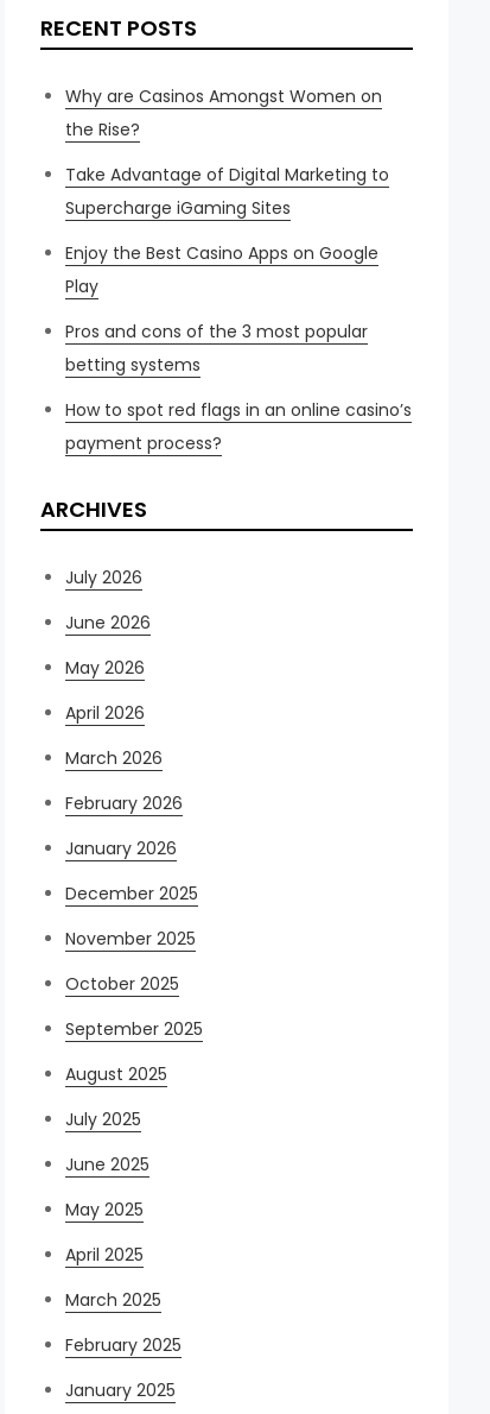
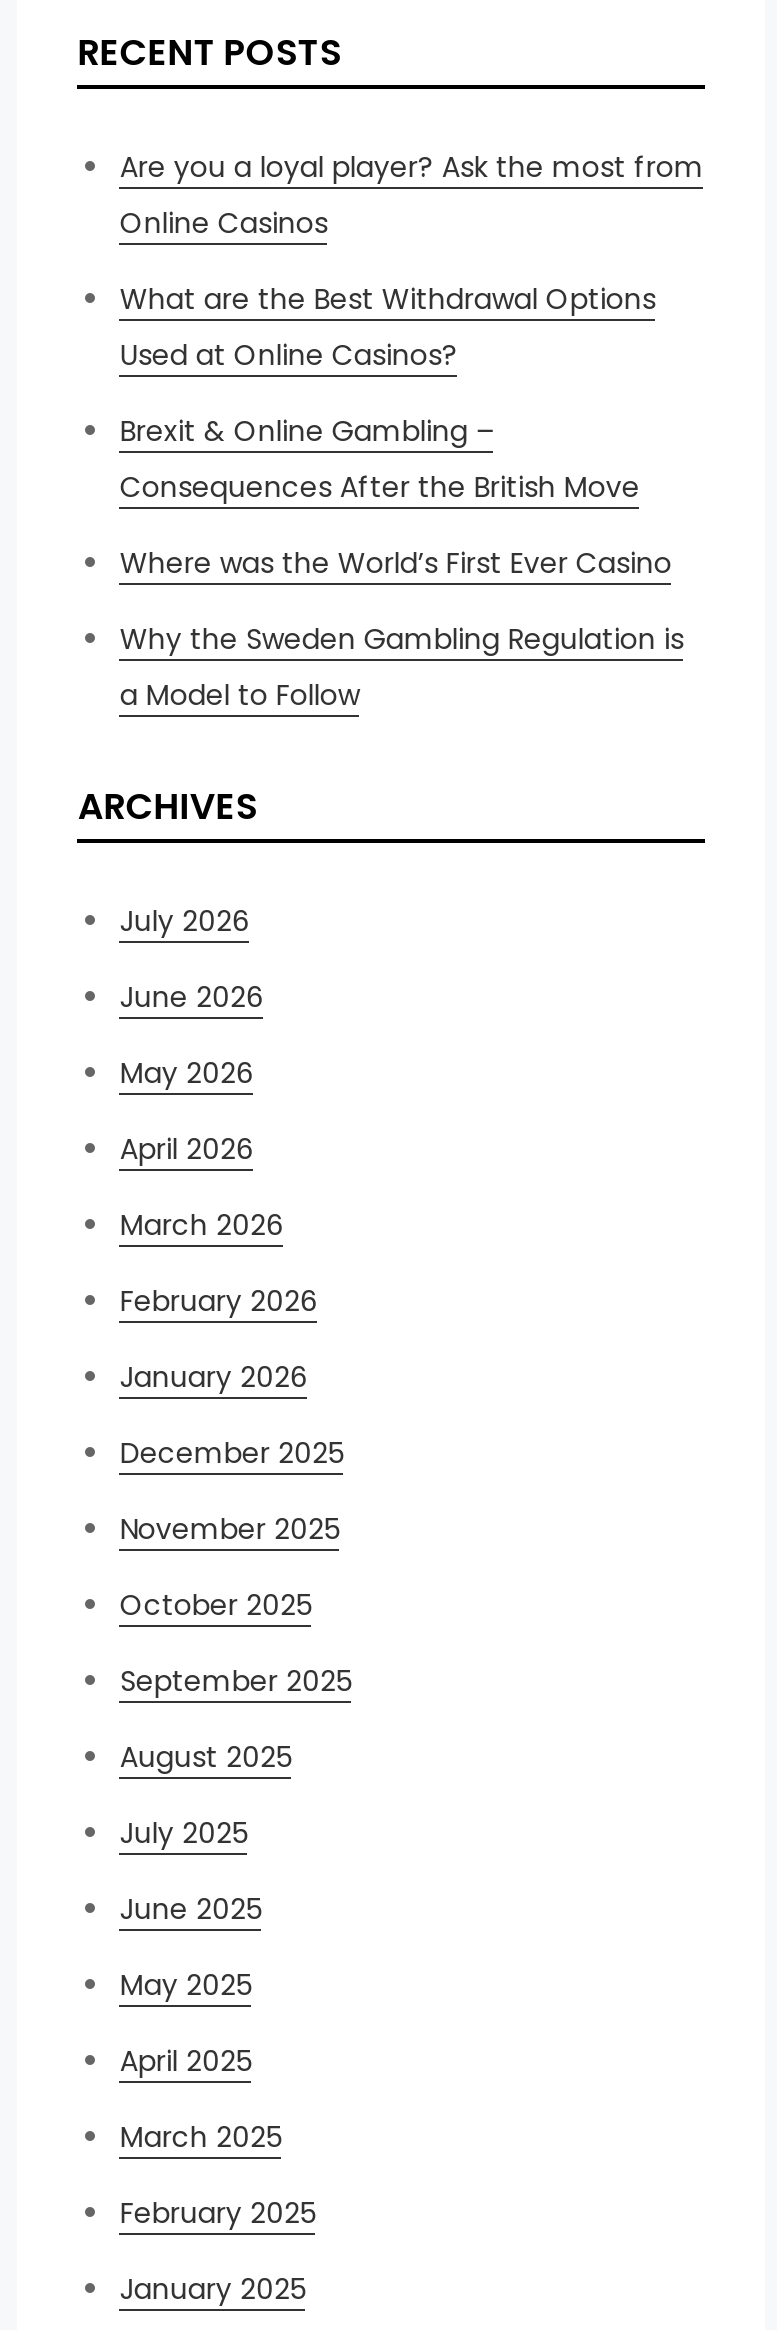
[66,85,383,142] Why are Casinos Amongst Women on | the Rise? -> [120,147,704,243] Are you a loyal player? Ask the most from | Online Casinos
[66,163,390,220] Take Advantage of Digital Marketing to | Supercharge iGaming Sites -> [120,279,656,375] What are the Best Withdrawal Options | Used at Online Casinos?
[66,241,379,298] Enjoy the Best Casino Apps on Google | Play -> [120,411,640,507] Brexit & Online Gambling – | Consequences After the British Move
[66,320,368,377] Pros and cons of the 3 most popular | betting systems -> [120,543,672,583] Where was the World’s First Ever Casino
[66,398,412,455] How to spot red flags in an online casino’s | payment process? -> [120,619,684,715] Why the Sweden Gambling Regulation is | a Model to Follow

